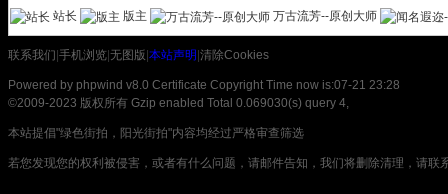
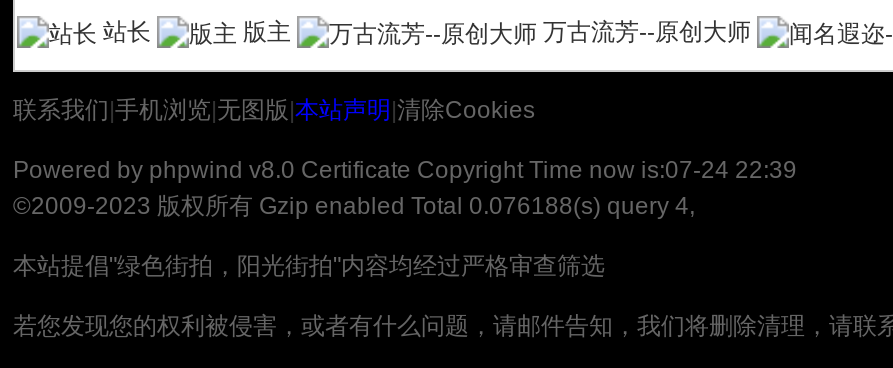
[8,78,400,92] Powered by phpwind v8.0 Certificate Copyright Time now is:07-21 23:28 -> [13,156,797,184] Powered by phpwind v8.0 Certificate Copyright Time now is:07-24 22:39
[8,96,349,110] ©2009-2023版权所有 Gzip enabled Total 0.069030(s) query 4, -> [13,192,695,220] ©2009-2023版权所有 Gzip enabled Total 0.076188(s) query 4,

